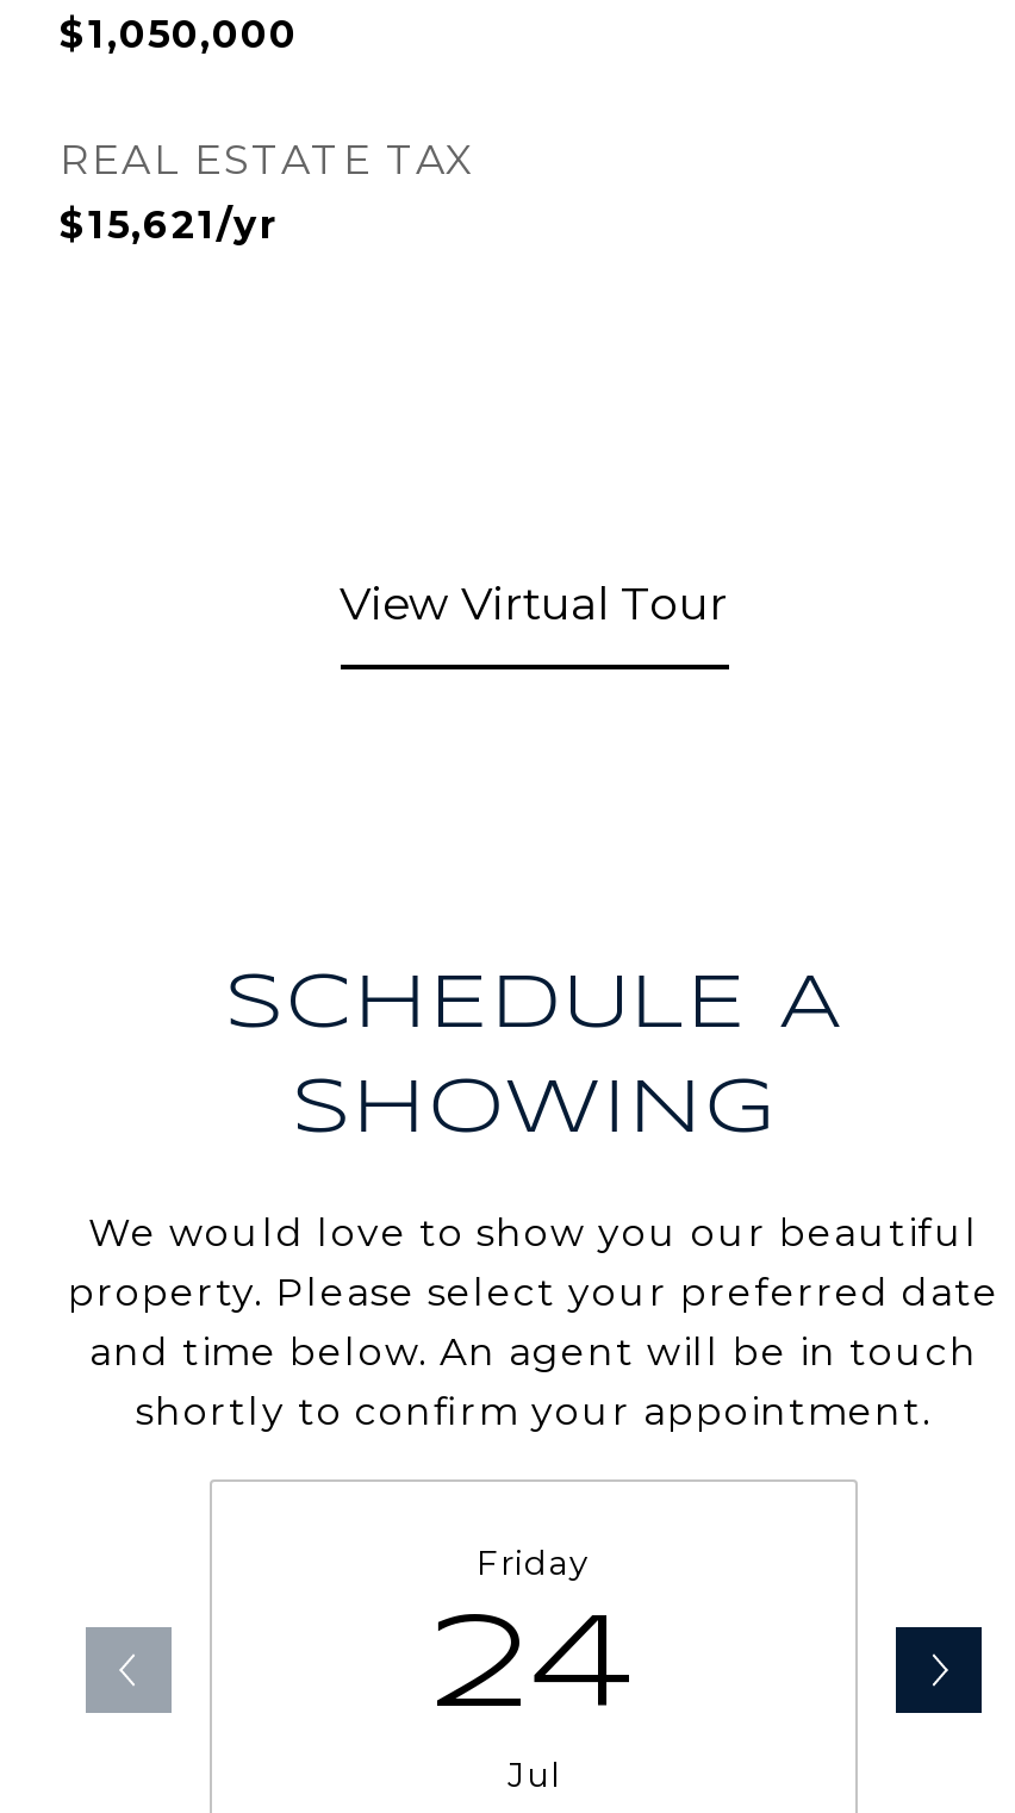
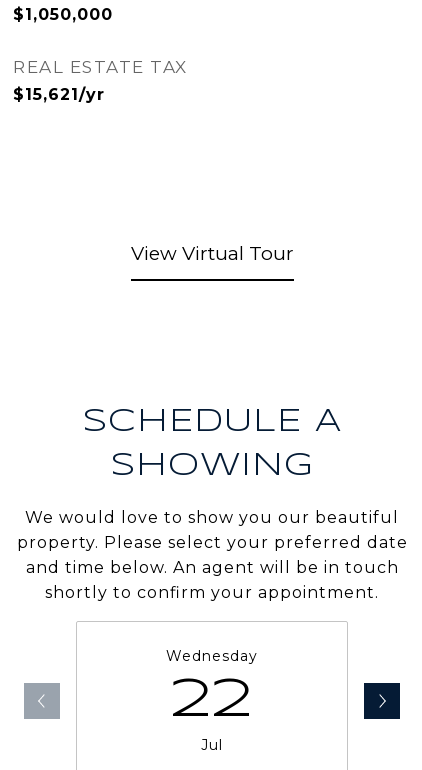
[432,1542,635,1735] Friday | 24 -> [166,647,258,728] Wednesday | 22

